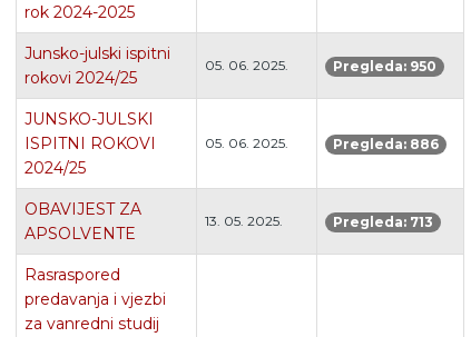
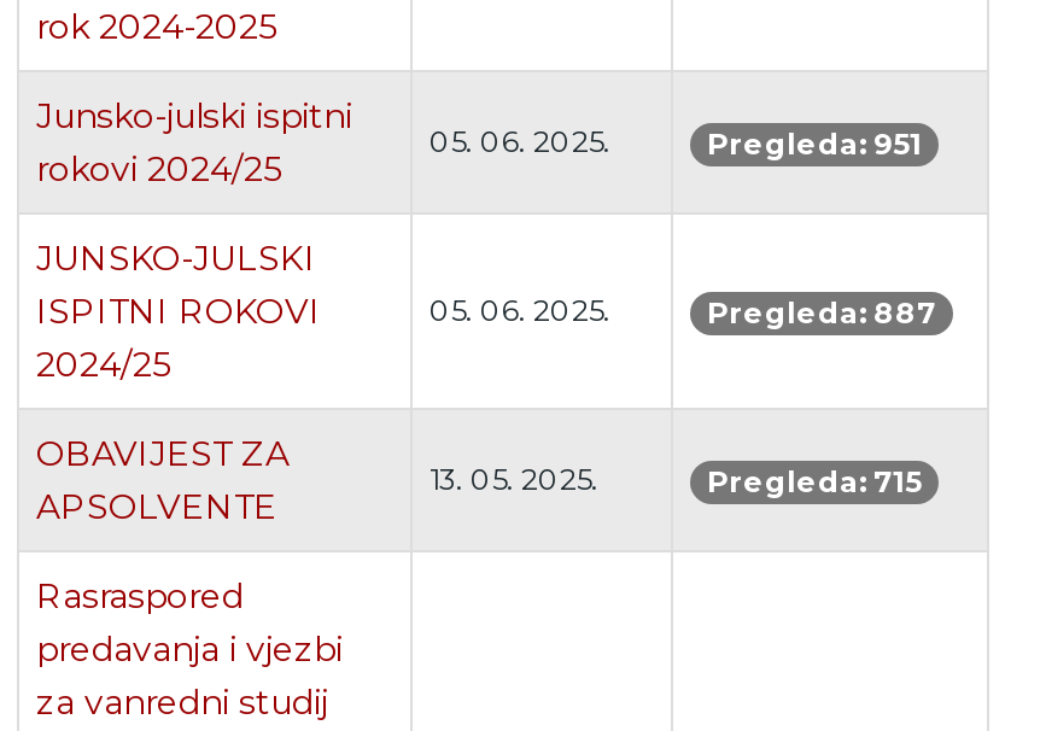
[333,58,436,75] Pregleda: 950 -> [707,126,922,162] Pregleda: 951
[333,136,439,153] Pregleda: 886 -> [707,295,936,331] Pregleda: 887
[333,214,433,231] Pregleda: 713 -> [707,464,922,500] Pregleda: 715

